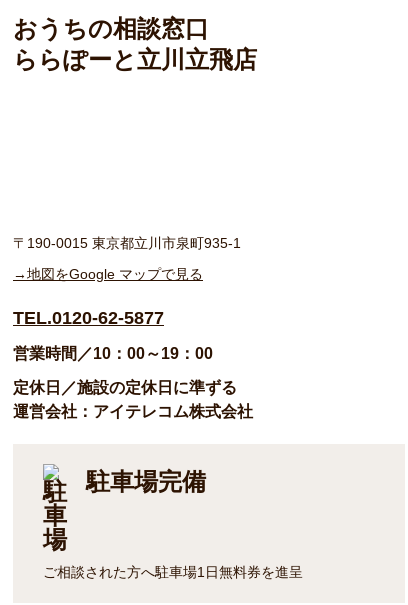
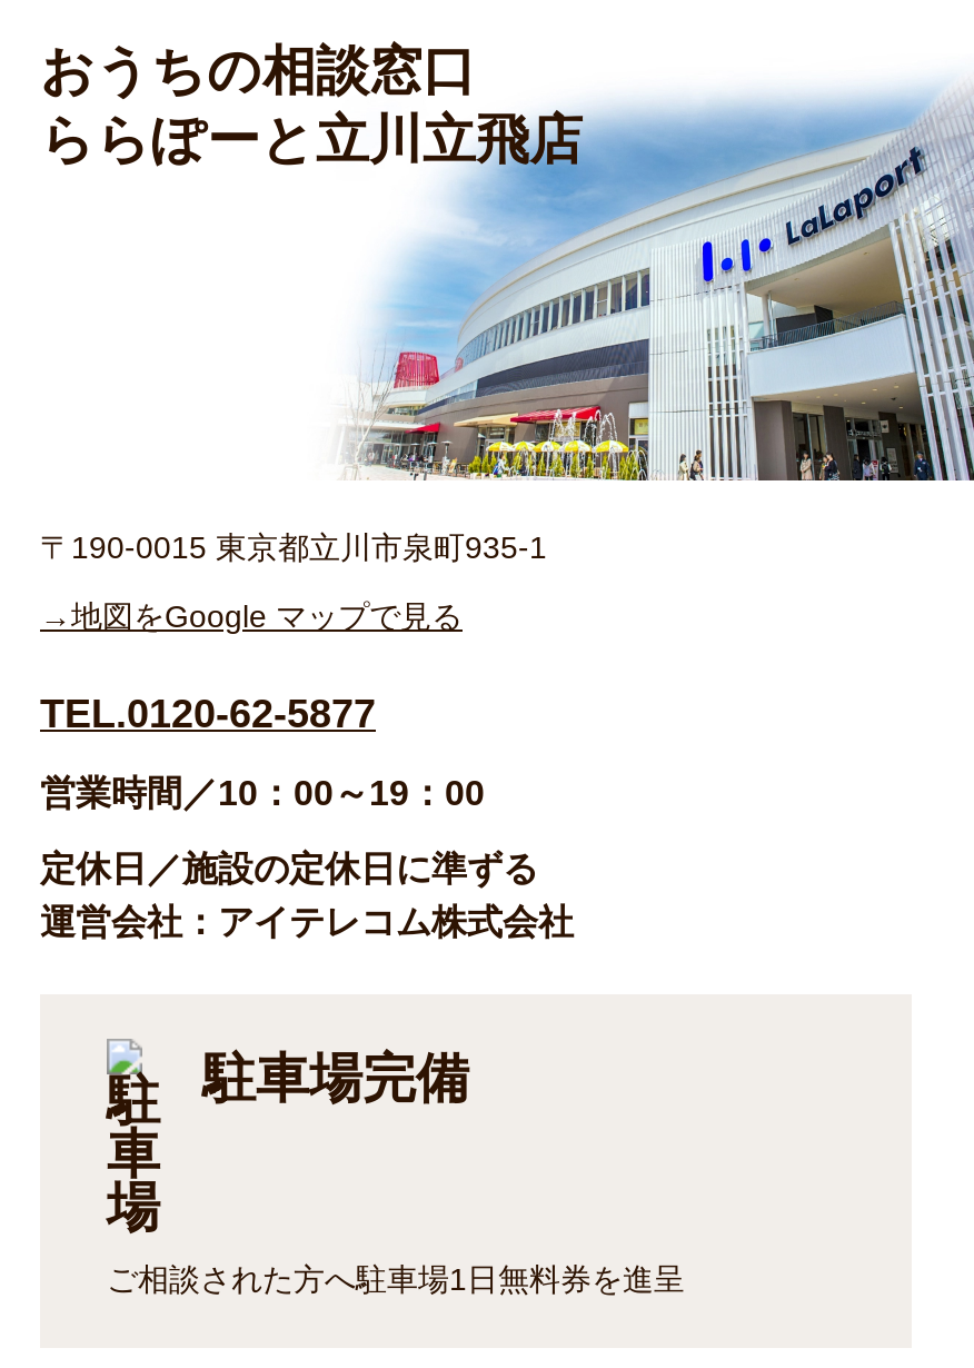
none -> [342,80,967,483] [image]

